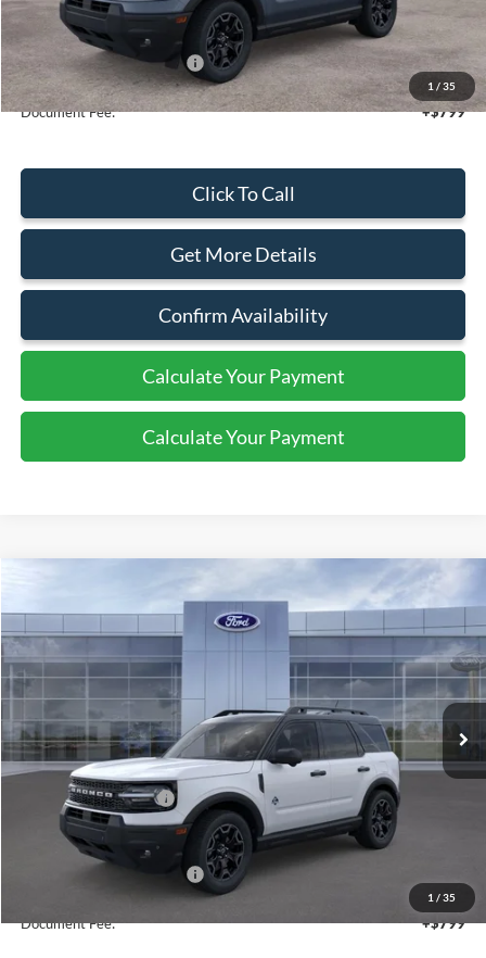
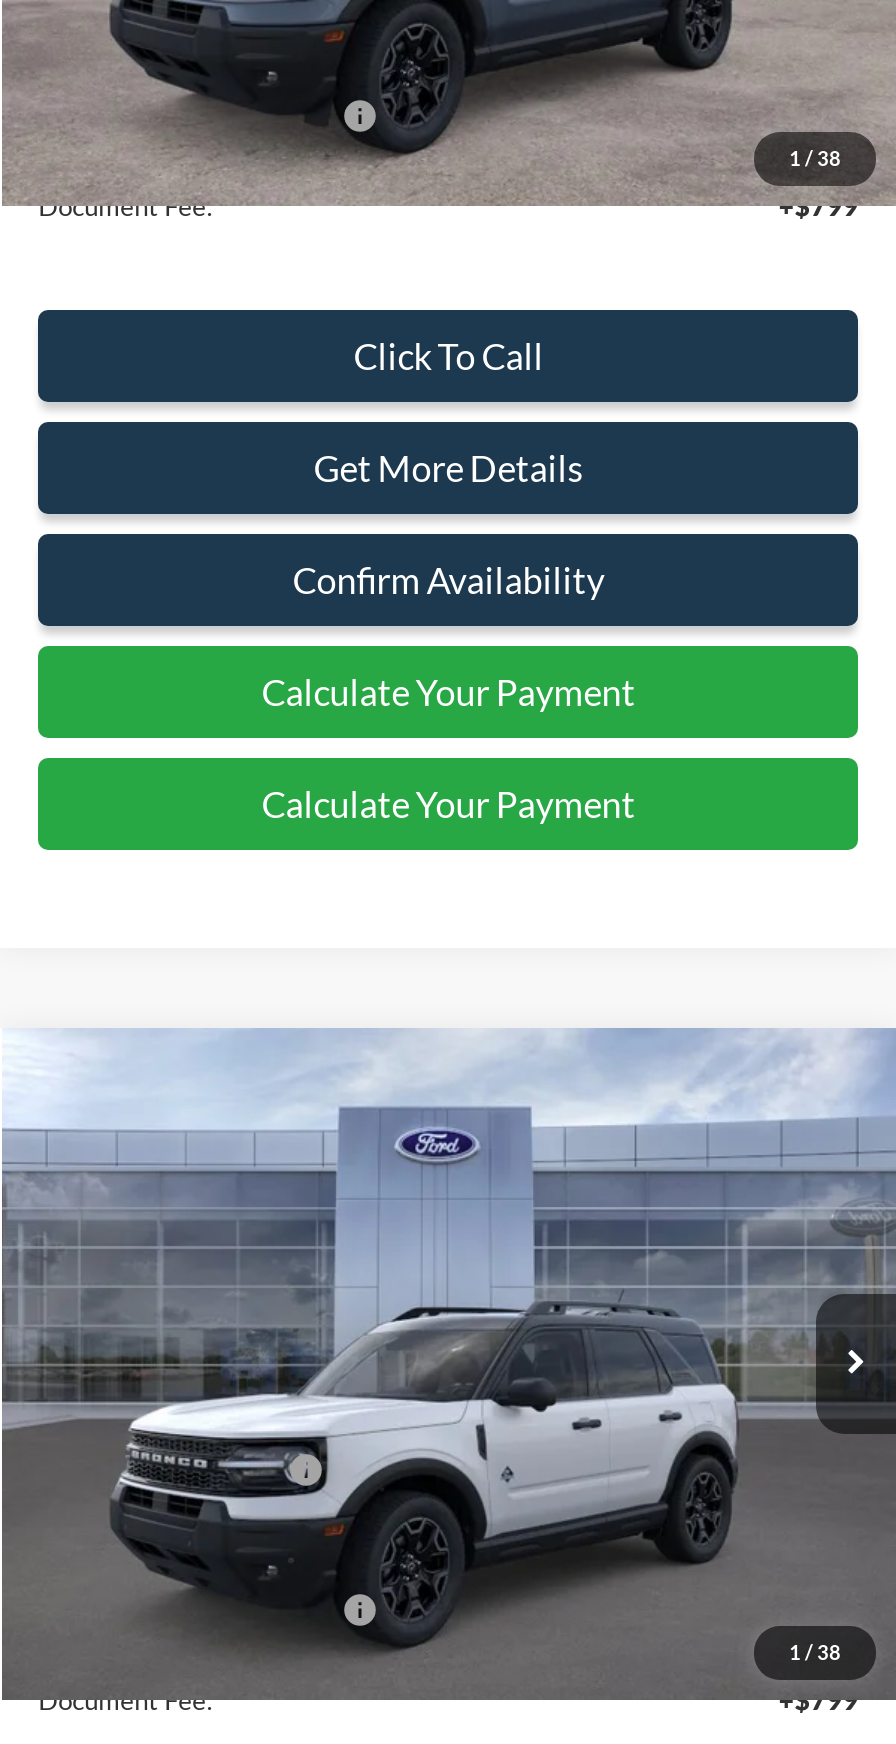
[428,79,456,92] 1 / 35 -> [789,145,841,169] 1 / 38
[428,890,456,903] 1 / 35 -> [789,1639,841,1663] 1 / 38

